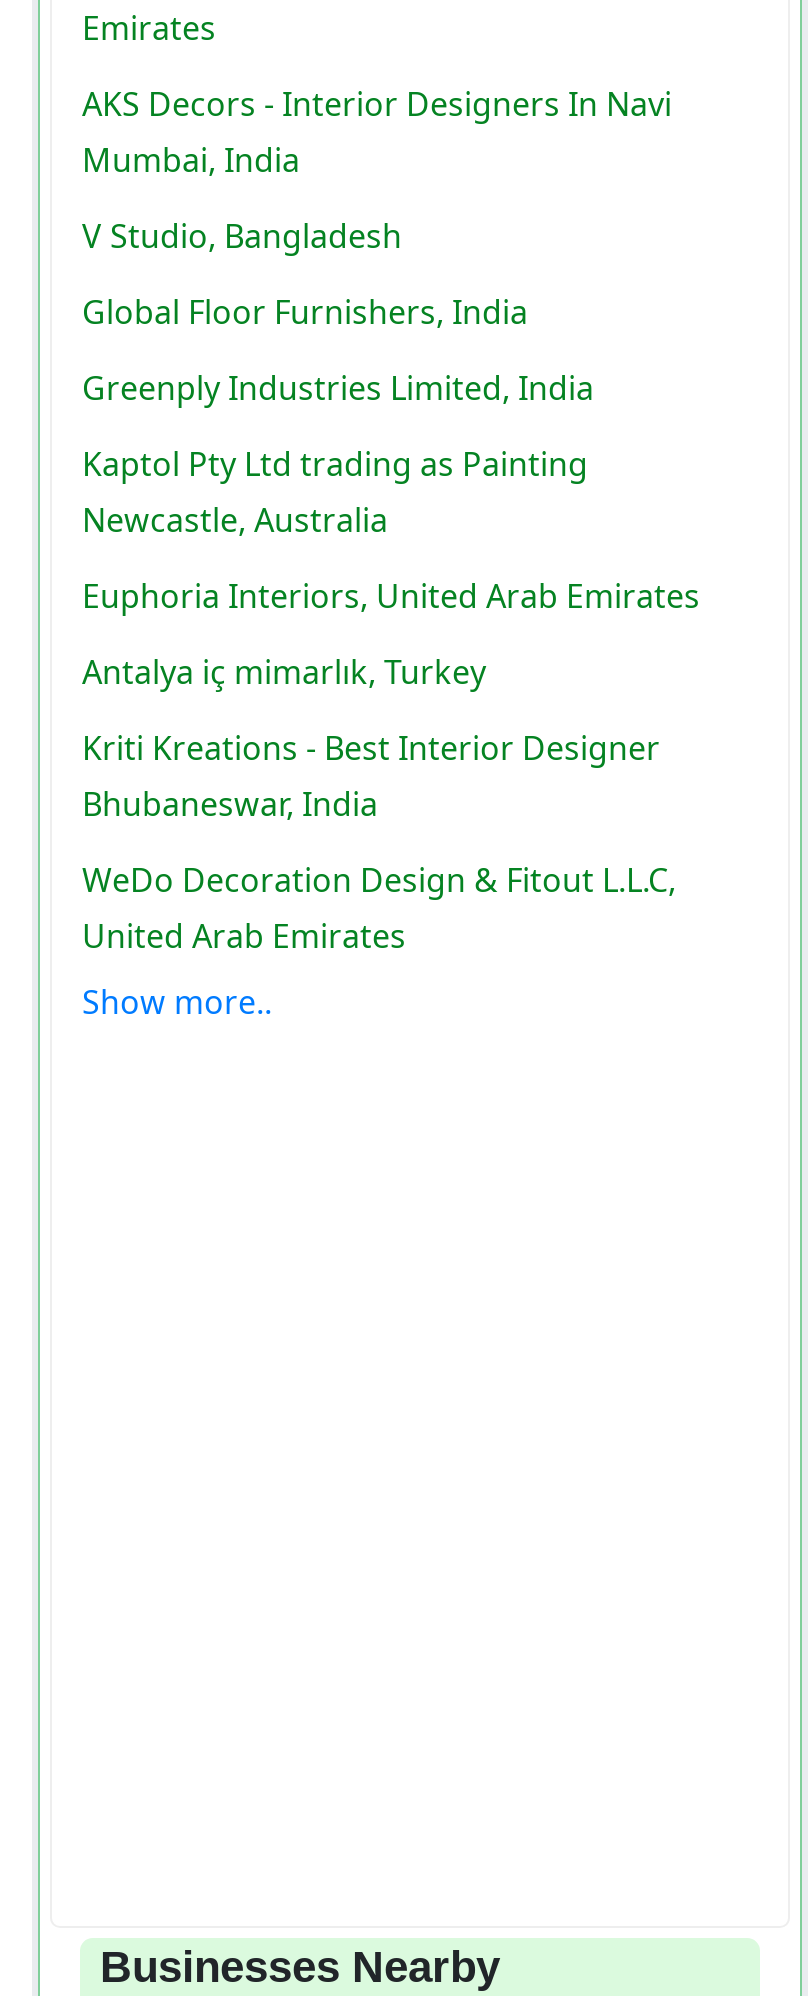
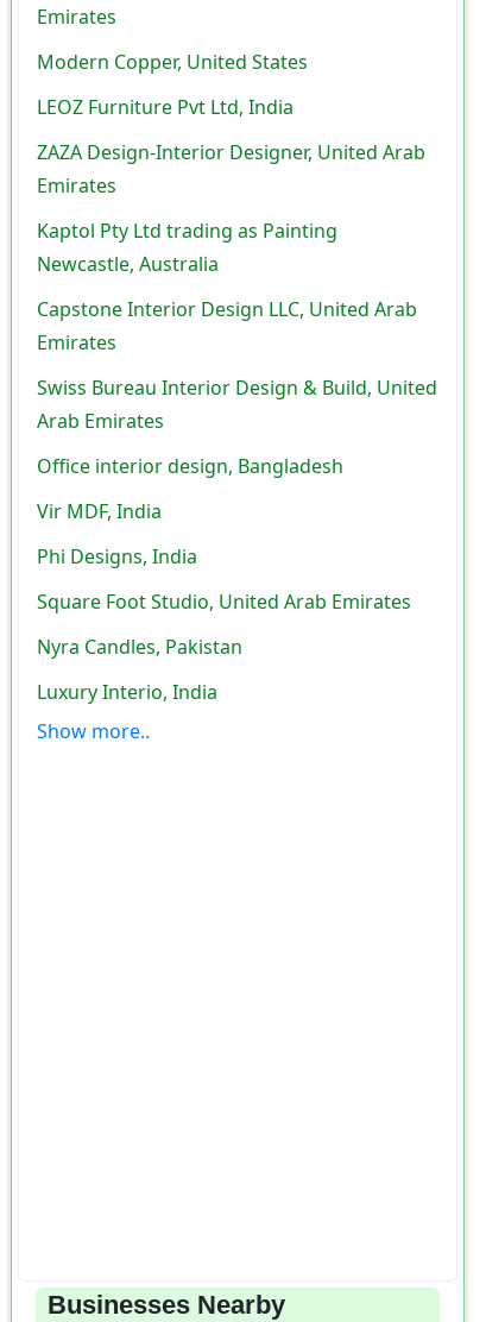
[82,81,672,409] AKS Decors - Interior Designers In Navi | Mumbai, India | V Studio, Bangladesh | Global Floor Furnishers, India | Greenply Industries Limited, India -> [37,48,425,198] Modern Copper, United States | LEOZ Furniture Pvt Ltd, India | ZAZA Design-Interior Designer, United Arab | Emirates
moved [82,441,588,541] -> [37,217,337,277]: Kaptol Pty Ltd trading as Painting | Newcastle, Australia
[82,573,700,957] Euphoria Interiors, United Arab Emirates | Antalya iç mimarlık, Turkey | Kriti Kreations - Best Interior Designer | Bhubaneswar, India | WeDo Decoration Design & Fitout L.L.C, | United Arab Emirates -> [37,296,437,705] Capstone Interior Design LLC, United Arab | Emirates | Swiss Bureau Interior Design & Build, United | Arab Emirates | Office interior design, Bangladesh | Vir MDF, India | Phi Designs, India | Square Foot Studio, United Arab Emirates | Nyra Candles, Pakistan | Luxury Interio, India

